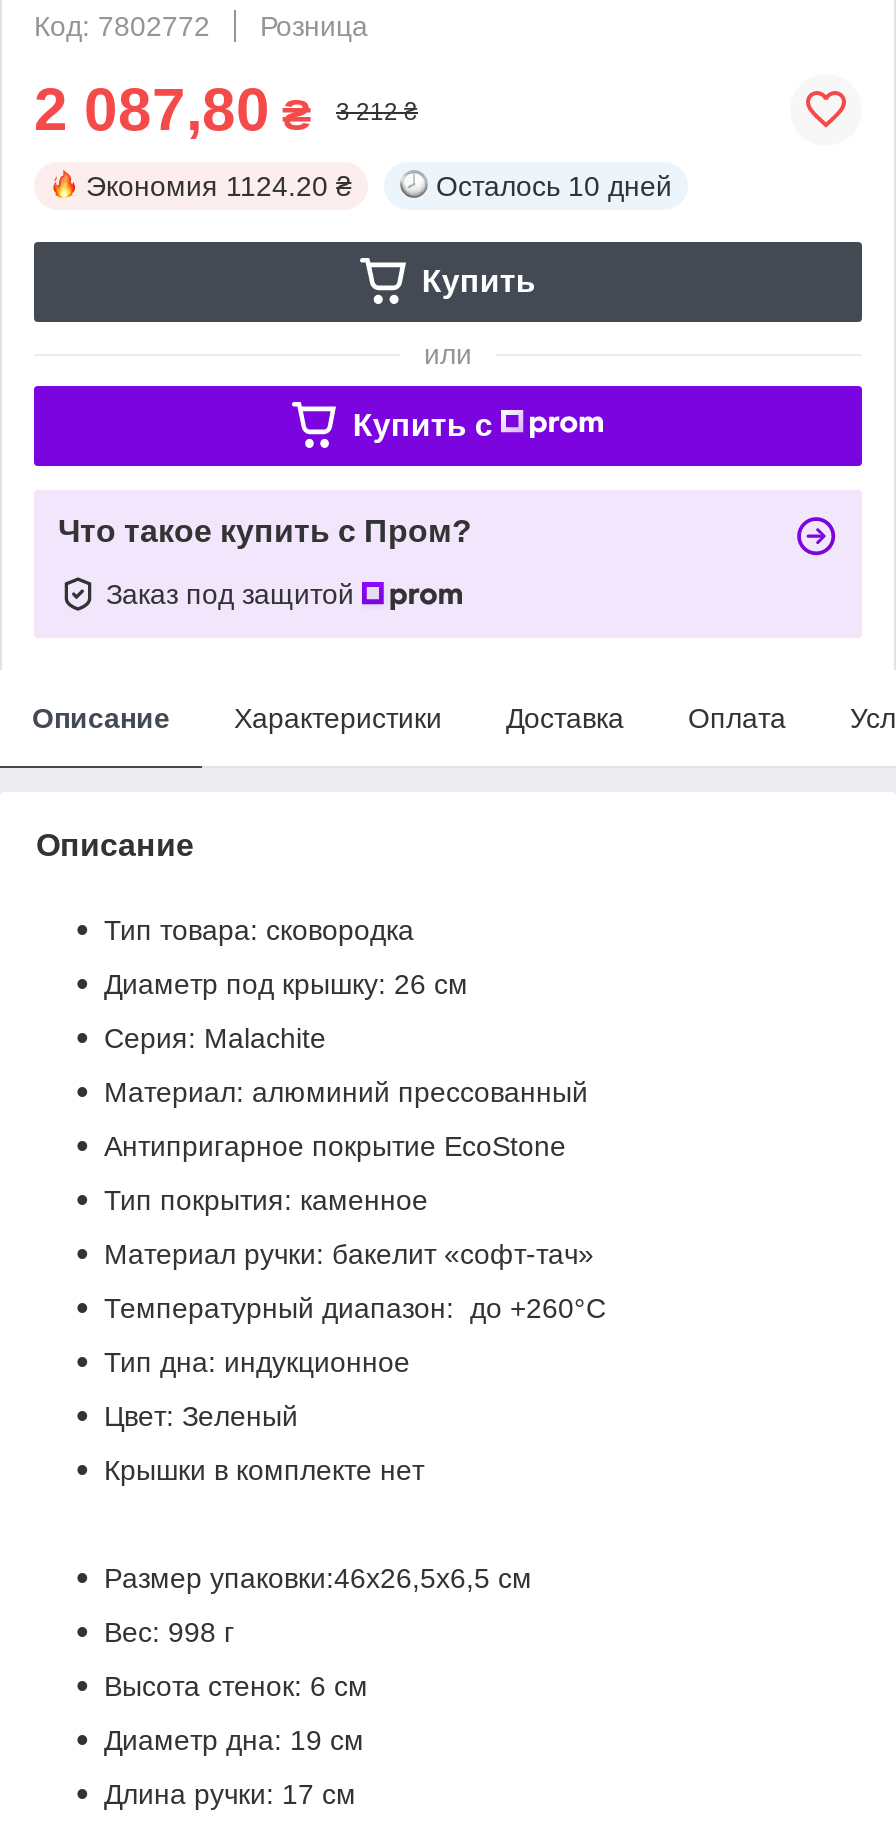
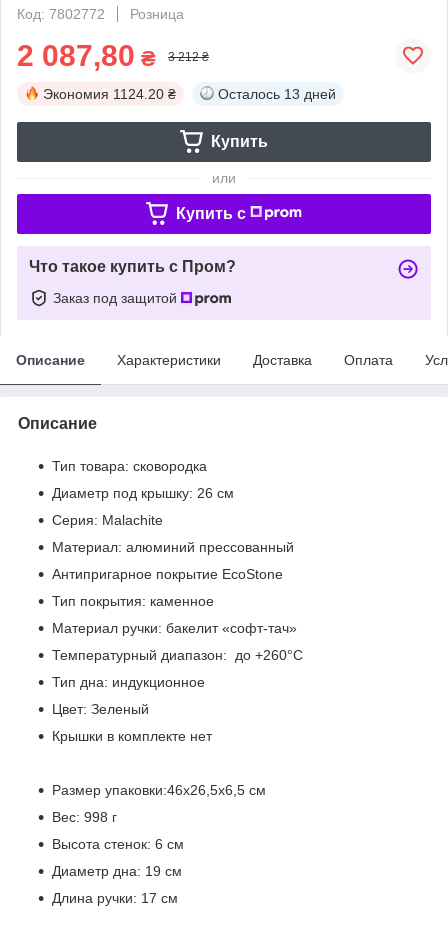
[436,170,672,202] Осталось 10 дней -> [218,86,336,102] Осталось 13 дней

